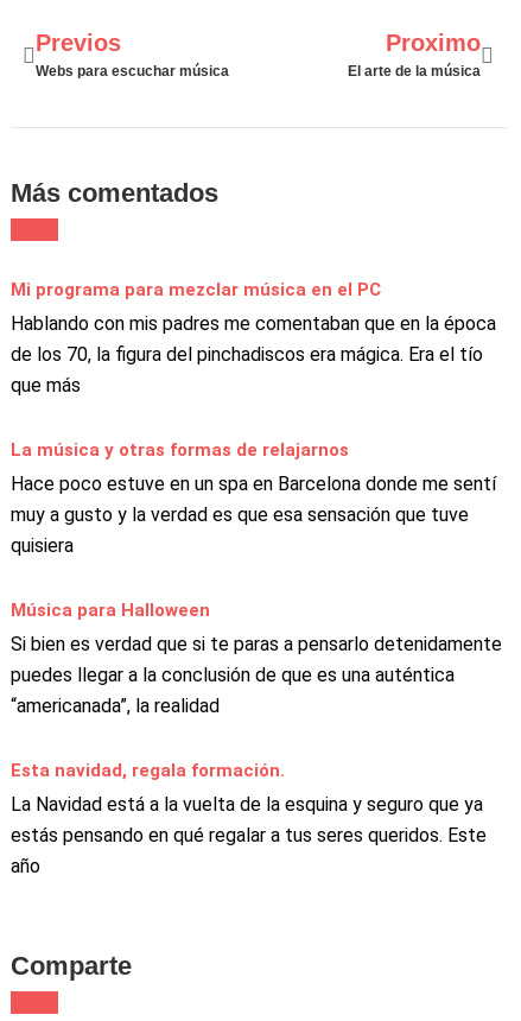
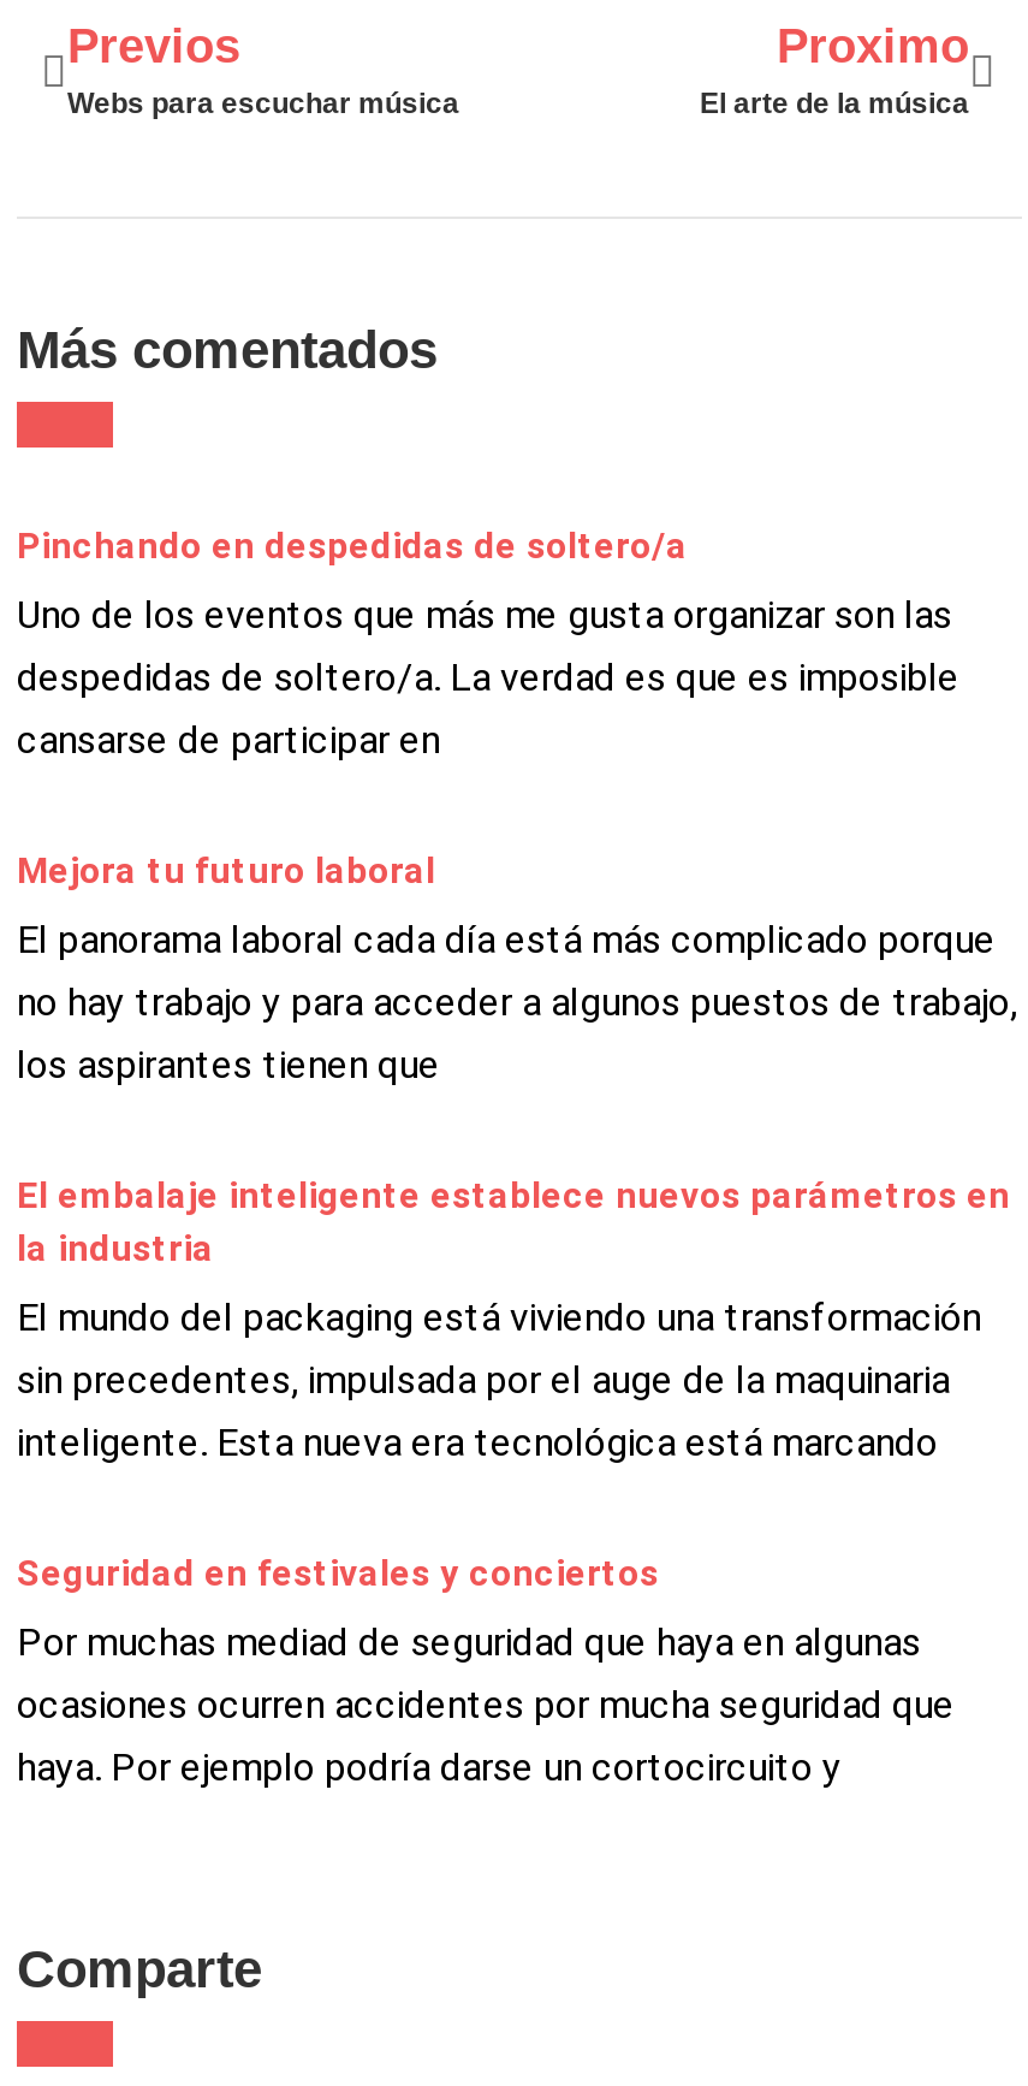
[11,279,381,300] Mi programa para mezclar música en el PC -> [17,525,688,568] Pinchando en despedidas de soltero/a
[11,312,496,397] Hablando con mis padres me comentaban que en la época | de los 70, la figura del pinchadiscos era mágica. Era el tío | que más -> [17,592,959,763] Uno de los eventos que más me gusta organizar son las | despedidas de soltero/a. La verdad es que es imposible | cansarse de participar en
[11,439,349,461] La música y otras formas de relajarnos -> [17,849,435,893] Mejora tu futuro laboral
[11,473,496,557] Hace poco estuve en un spa en Barcelona donde me sentí | muy a gusto y la verdad es que esa sensación que tuve | quisiera -> [17,917,1017,1088] El panorama laboral cada día está más complicado porque | no hay trabajo y para acceder a algunos puestos de trabajo, | los aspirantes tienen que
[11,600,210,621] Música para Halloween -> [17,1174,1010,1270] El embalaje inteligente establece nuevos parámetros en | la industria
[11,633,502,717] Si bien es verdad que si te paras a pensarlo detenidamente | puedes llegar a la conclusión de que es una auténtica | “americanada”, la realidad -> [17,1294,981,1465] El mundo del packaging está viviendo una transformación | sin precedentes, impulsada por el auge de la maquinaria | inteligente. Esta nueva era tecnológica está marcando
[11,760,285,781] Esta navidad, regala formación. -> [17,1552,659,1595] Seguridad en festivales y conciertos
[11,793,487,877] La Navidad está a la vuelta de la esquina y seguro que ya | estás pensando en qué regalar a tus seres queridos. Este | año -> [17,1619,955,1790] Por muchas mediad de seguridad que haya en algunas | ocasiones ocurren accidentes por mucha seguridad que | haya. Por ejemplo podría darse un cortocircuito y

